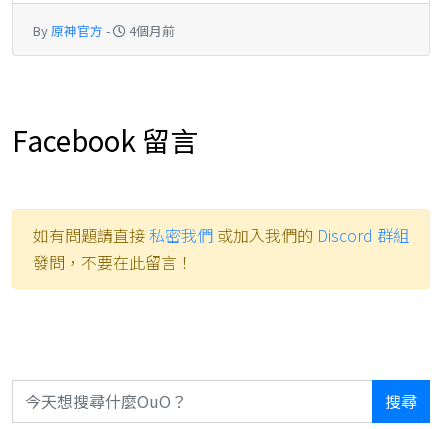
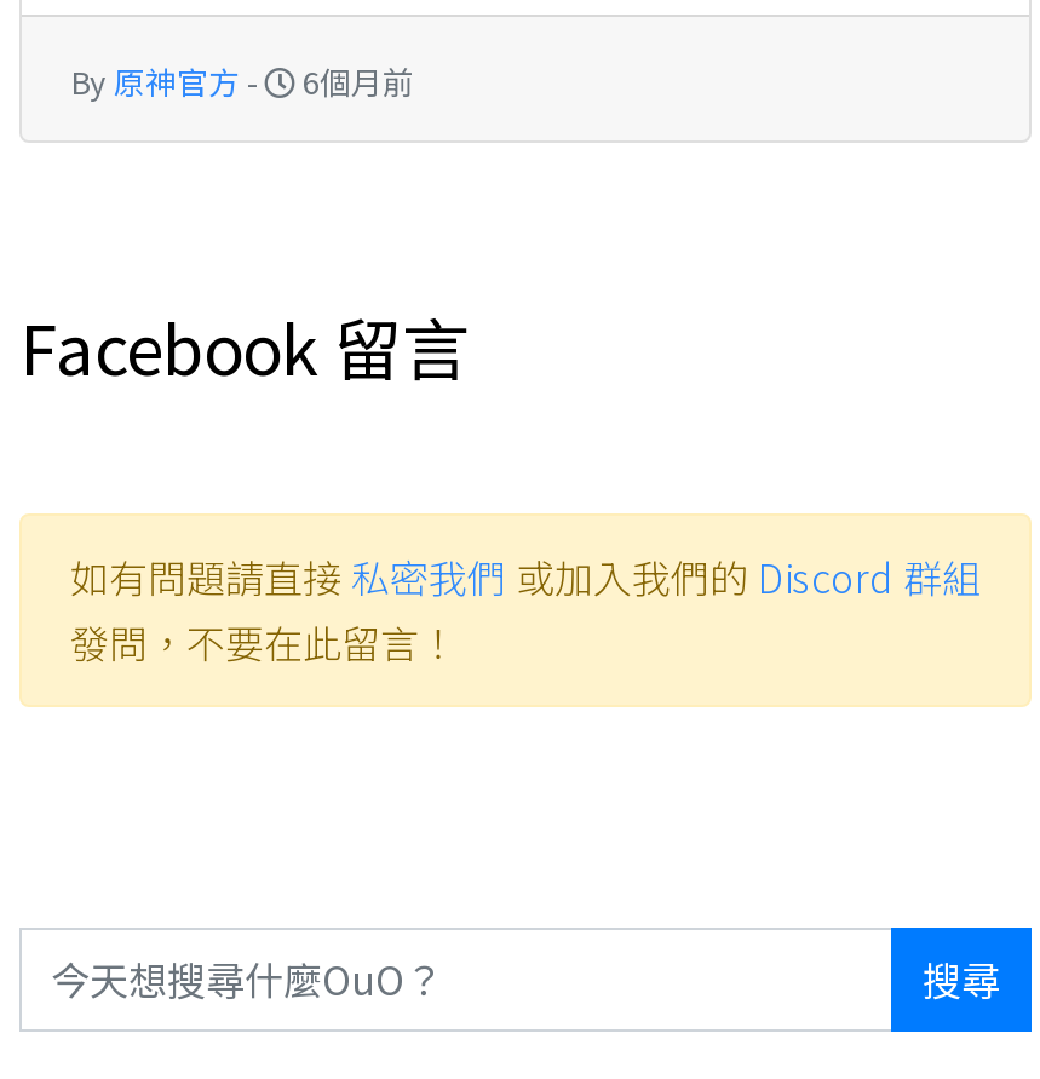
[33,21,175,40] By原神官方- 4個月前 -> [70,58,414,104] By原神官方- 6個月前

